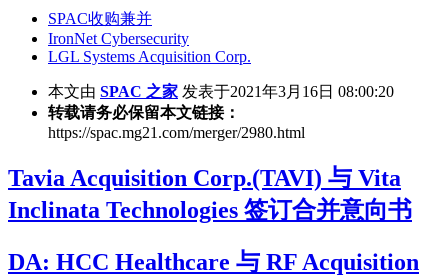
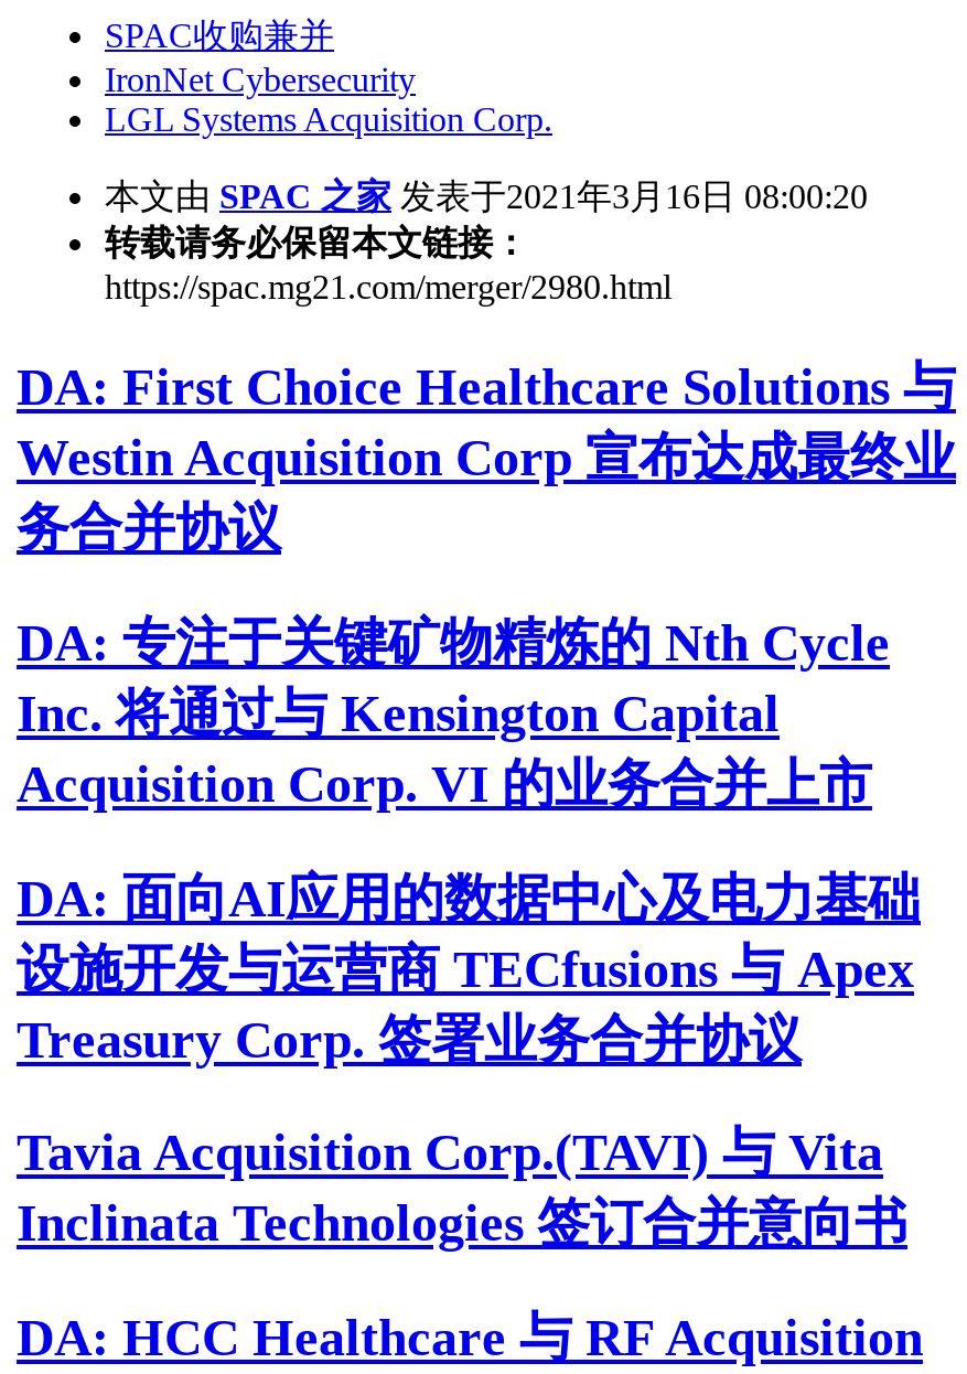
none -> [17,358,956,1067] DA: First Choice Healthcare Solutions 与 | Westin Acquisition Corp 宣布达成最终业 | 务合并协议 | DA: 专注于关键矿物精炼的 Nth Cycle | Inc. 将通过与 Kensington Capital | Acquisition Corp. VI 的业务合并上市 | DA: 面向AI应用的数据中心及电力基础 | 设施开发与运营商 TECfusions 与 Apex | Treasury Corp. 签署业务合并协议

